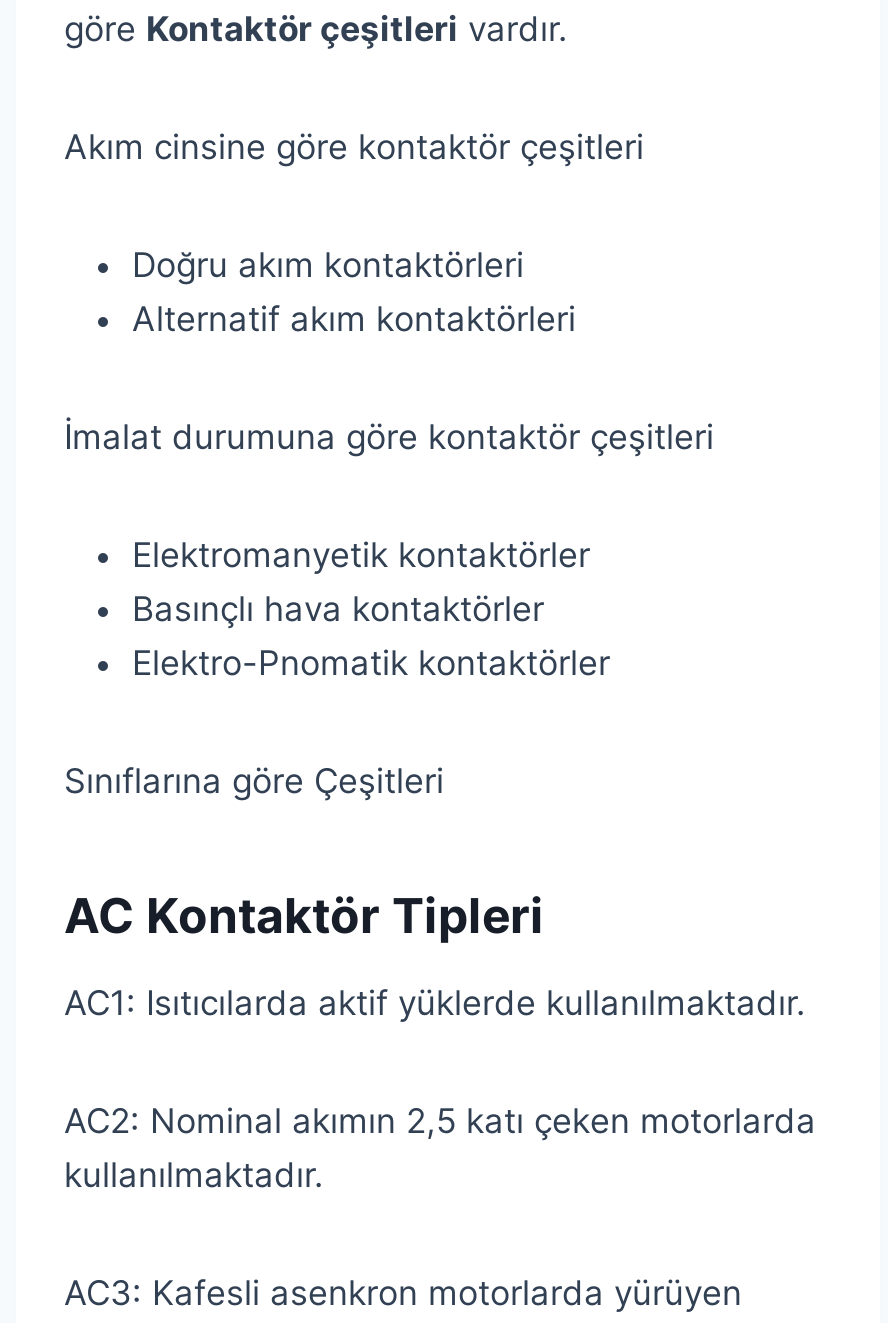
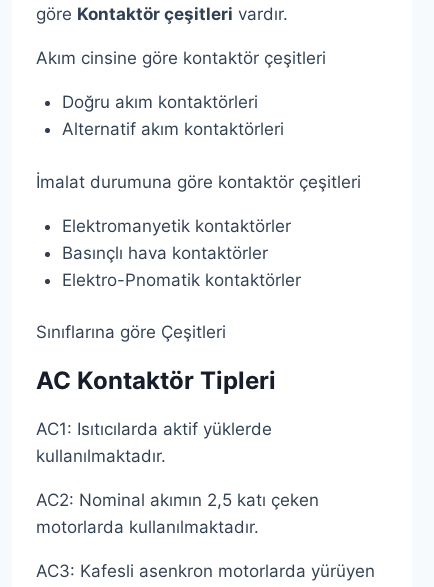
[64,983,816,1141] AC1: Isıtıcılarda aktif yüklerde kullanılmaktadır. | AC2: Nominal akımın 2,5 katı çeken motorlarda -> [36,419,272,439] AC1: Isıtıcılarda aktif yüklerde
moved [64,1155,324,1195] -> [36,446,166,466]: kullanılmaktadır.
none -> [36,490,319,537] AC2: Nominal akımın 2,5 katı çeken | motorlarda kullanılmaktadır.

